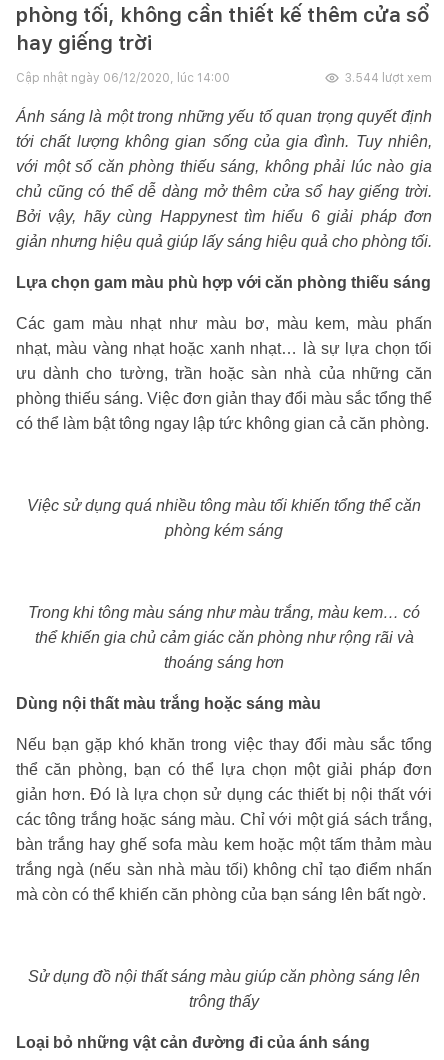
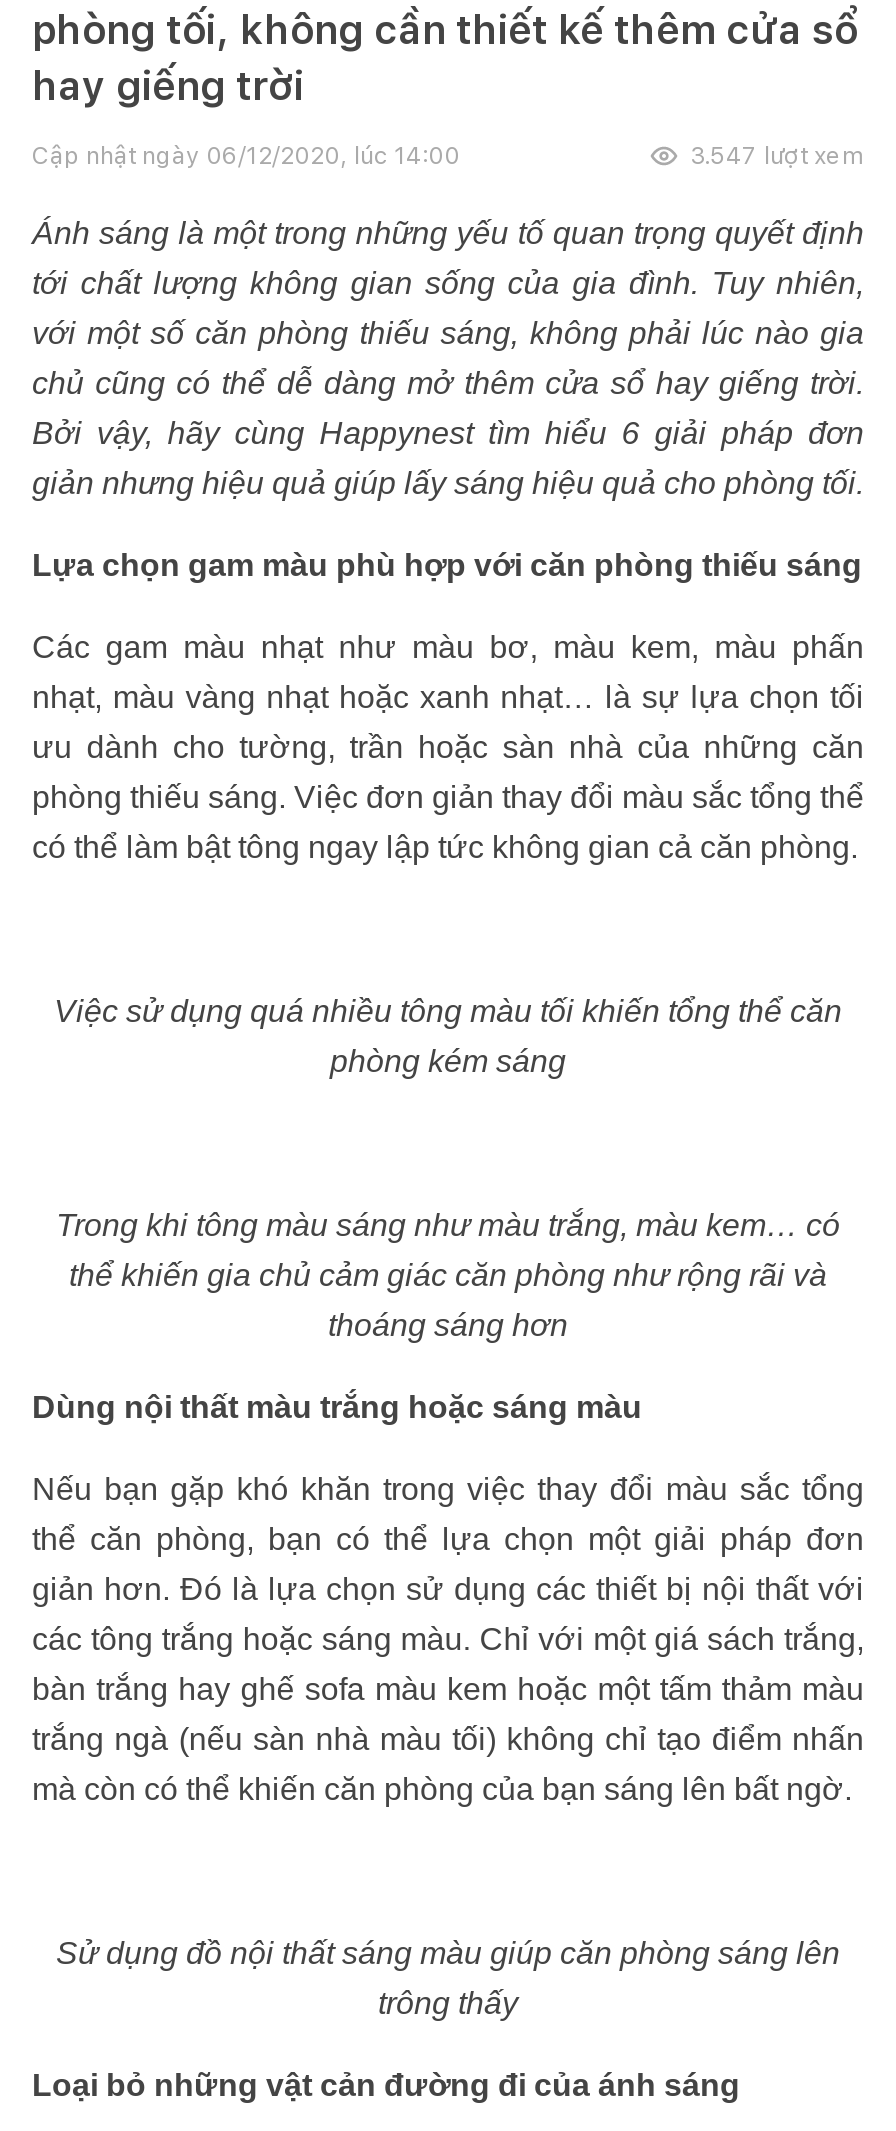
[345,71,432,85] 3.544 lượt xem -> [690,142,864,170] 3.547 lượt xem

